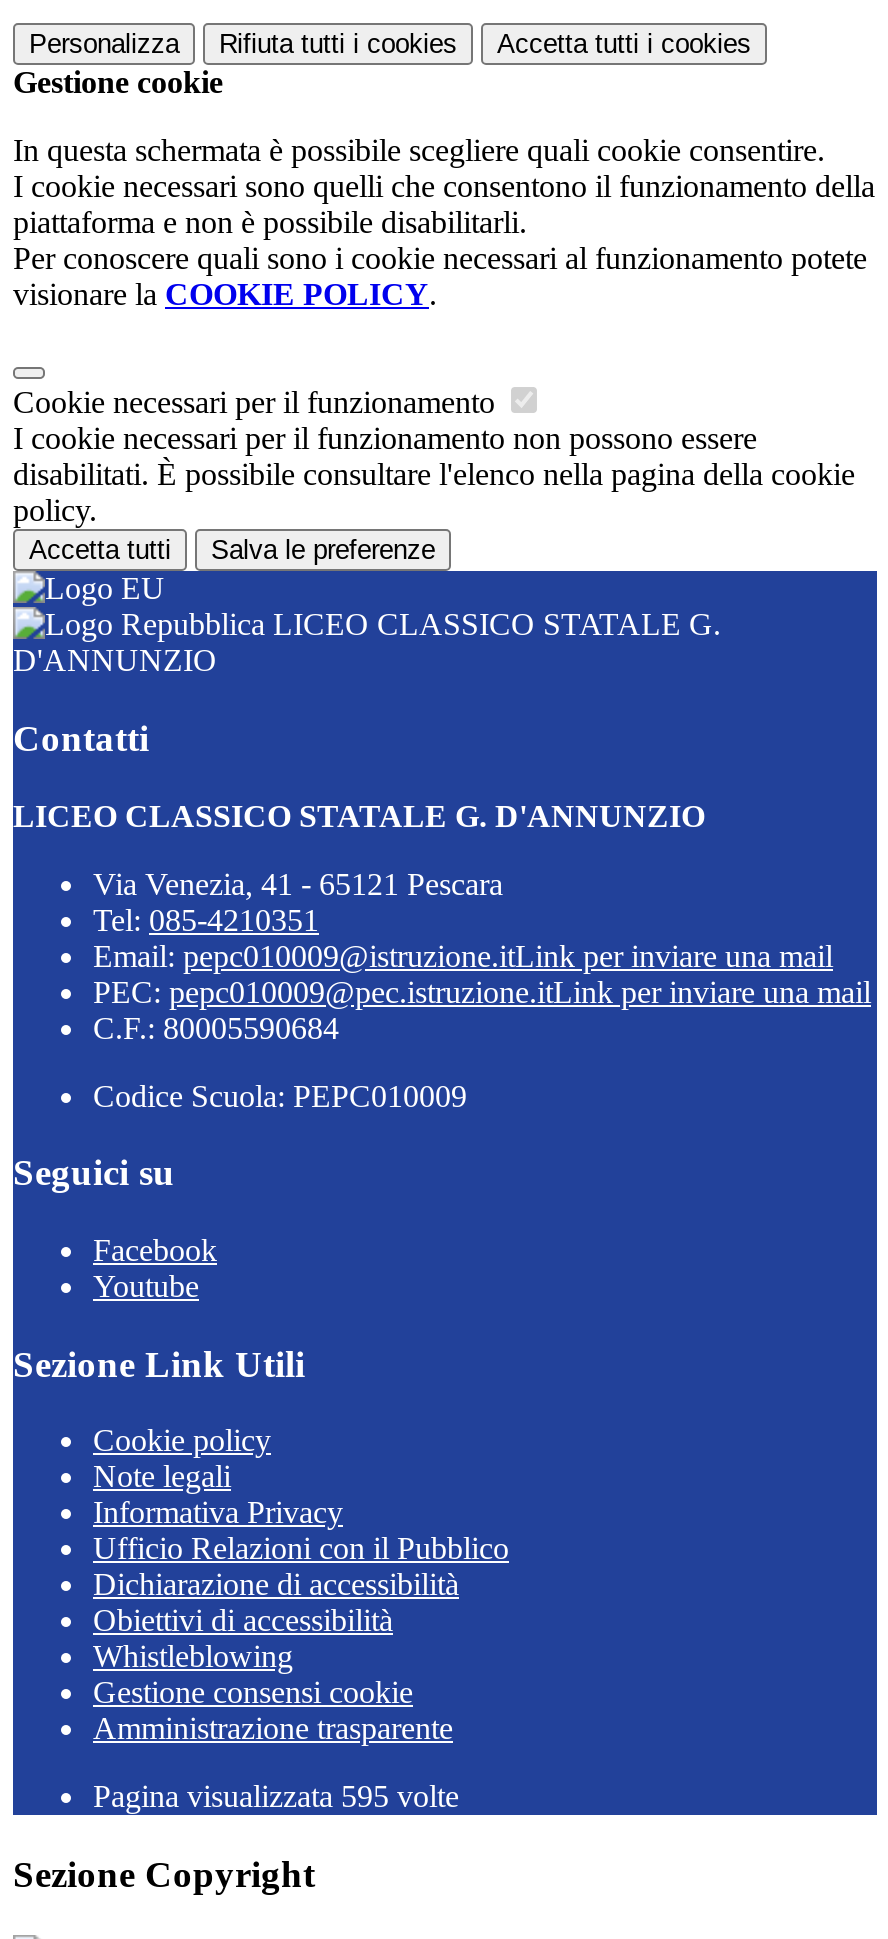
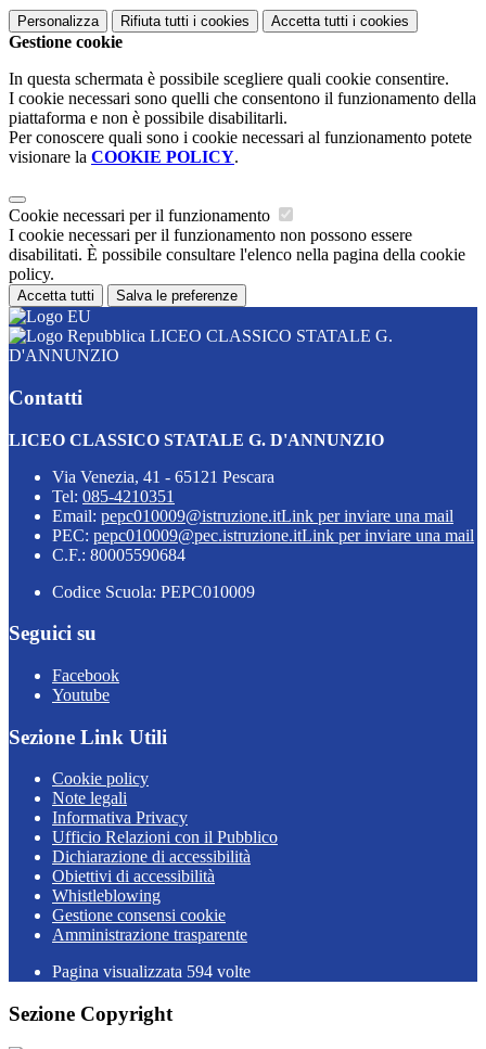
[93,1780,459,1814] Pagina visualizzata 595 volte -> [52,963,251,981] Pagina visualizzata 594 volte

